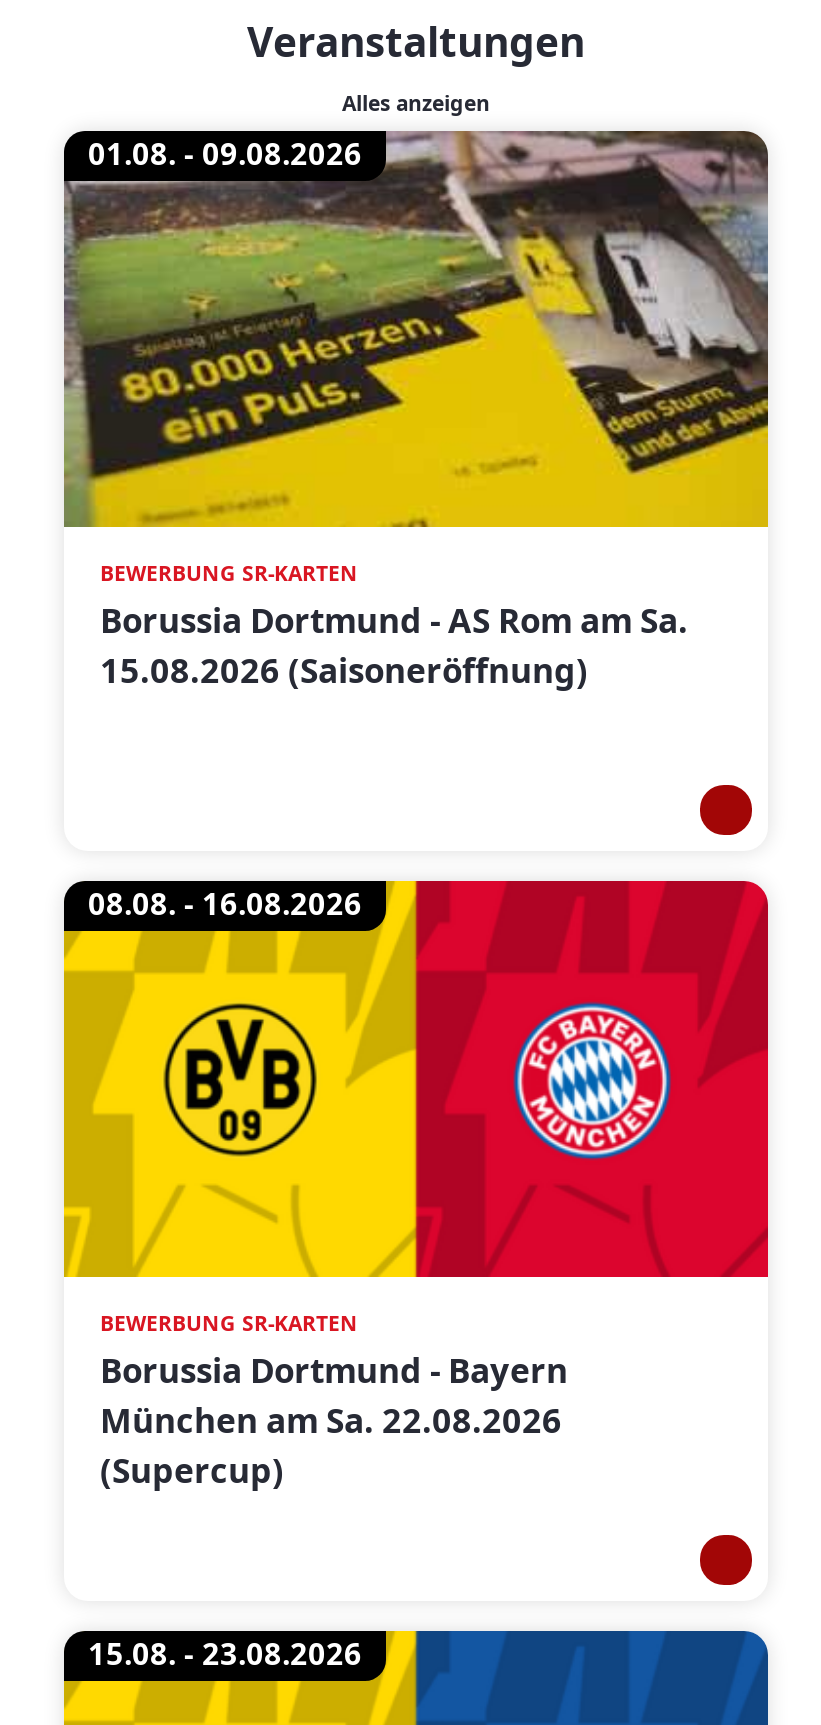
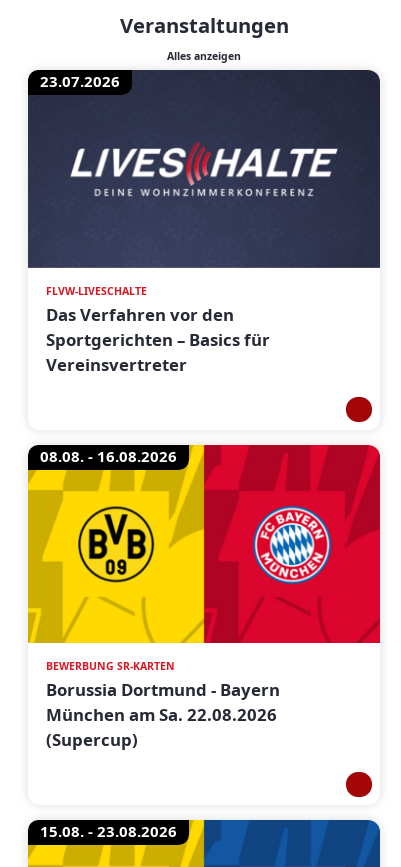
[62,129,770,529] [image] | 01.08. - 09.08.2026 -> [27,69,381,269] [image] | 23.07.2026
[100,560,688,692] BEWERBUNG SR-KARTEN | Borussia Dortmund - AS Rom am Sa. | 15.08.2026 (Saisoneröffnung) -> [46,284,270,376] FLVW-LIVESCHALTE | Das Verfahren vor den | Sportgerichten – Basics für | Vereinsvertreter

